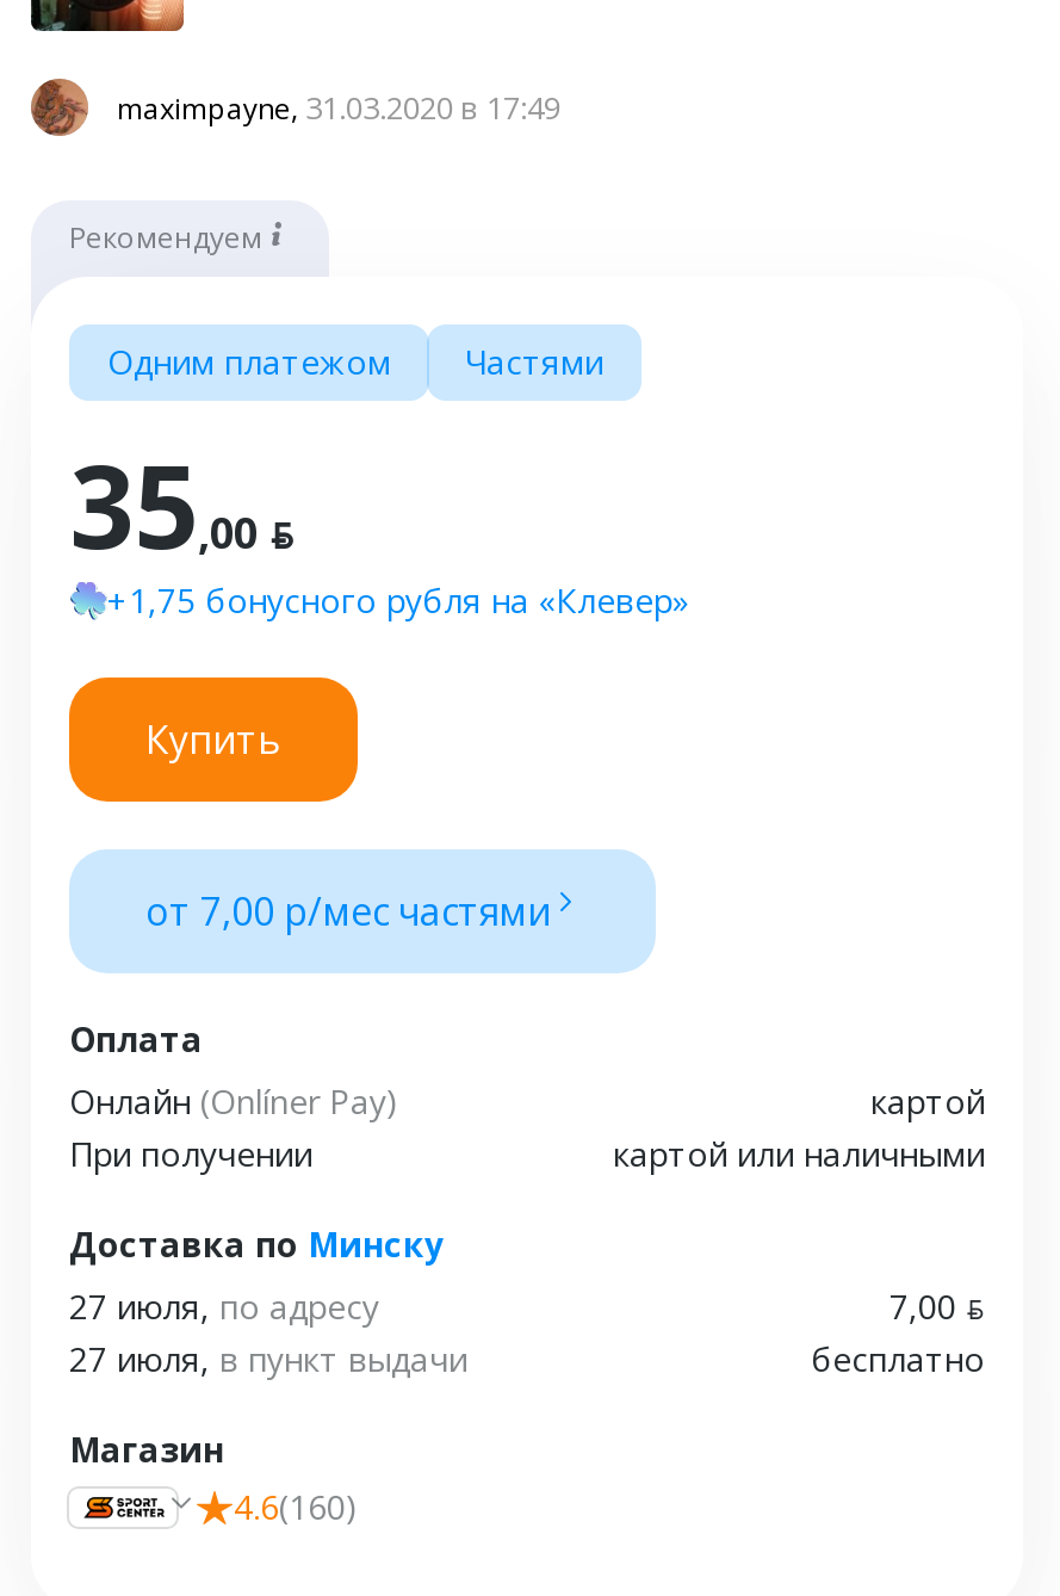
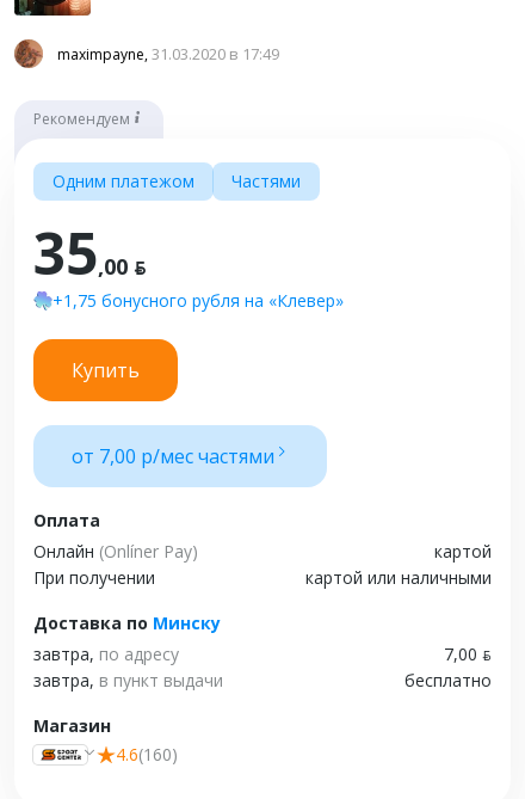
[69,1284,379,1330] 27 июля, по адресу -> [33,643,179,666] завтра, по адресу
[69,1337,467,1382] 27 июля, в пункт выдачи -> [33,669,223,692] завтра, в пункт выдачи

